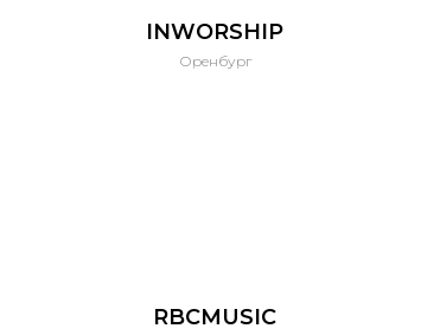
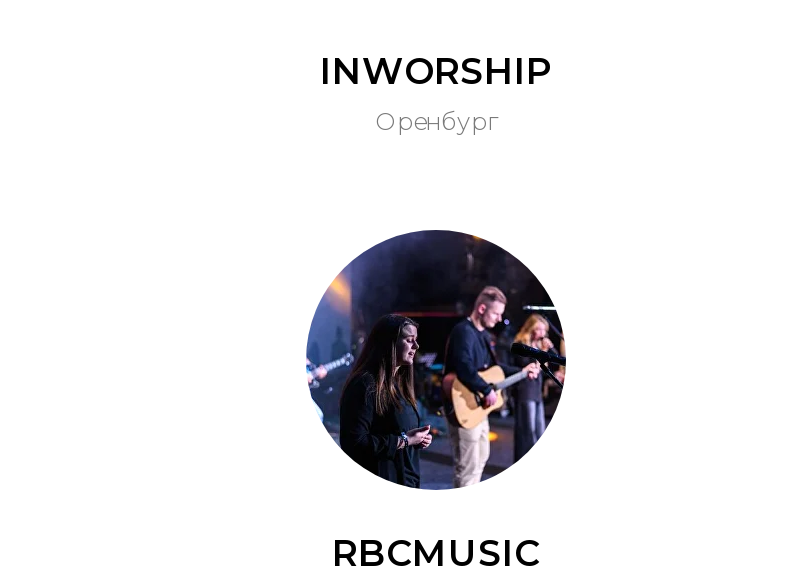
none -> [304,228,568,492] [image]

